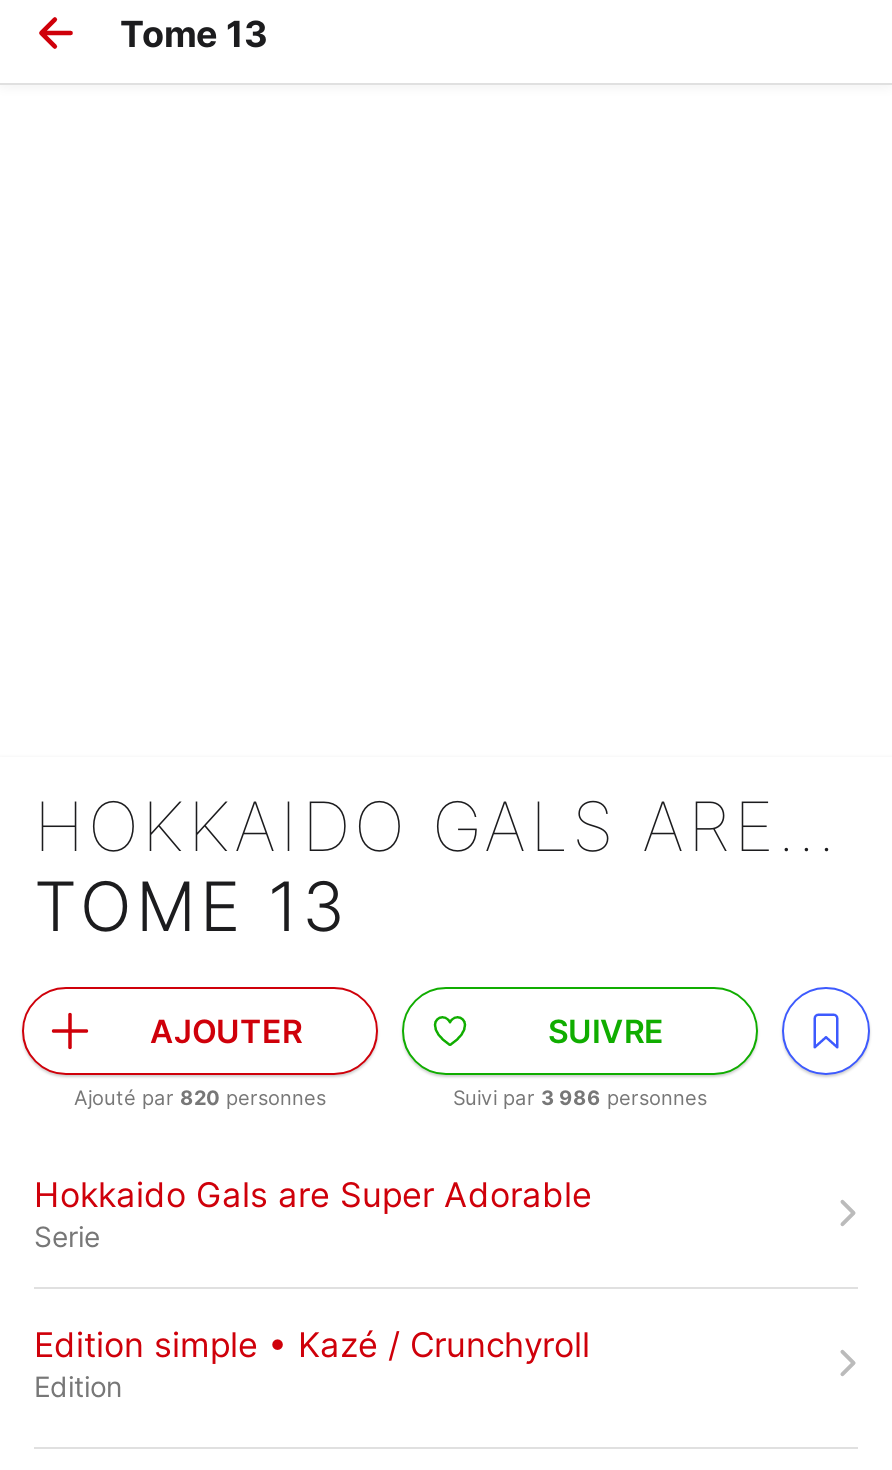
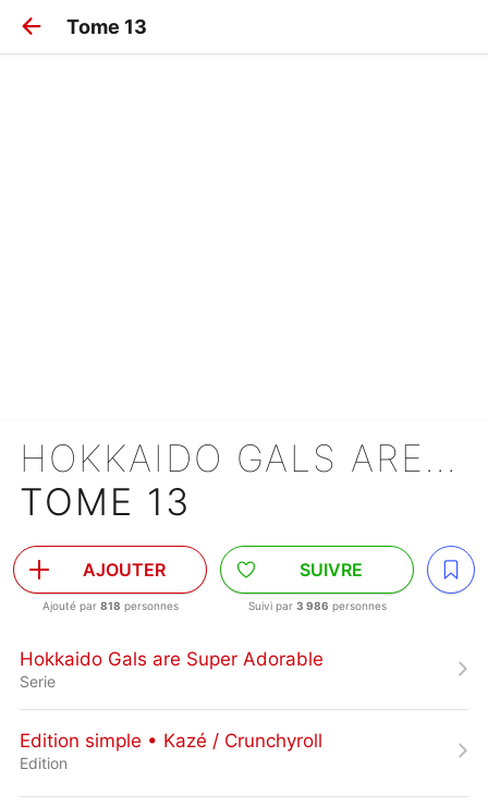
[74,1085,326,1109] Ajouté par 820 personnes -> [42,599,178,612] Ajouté par 818 personnes

